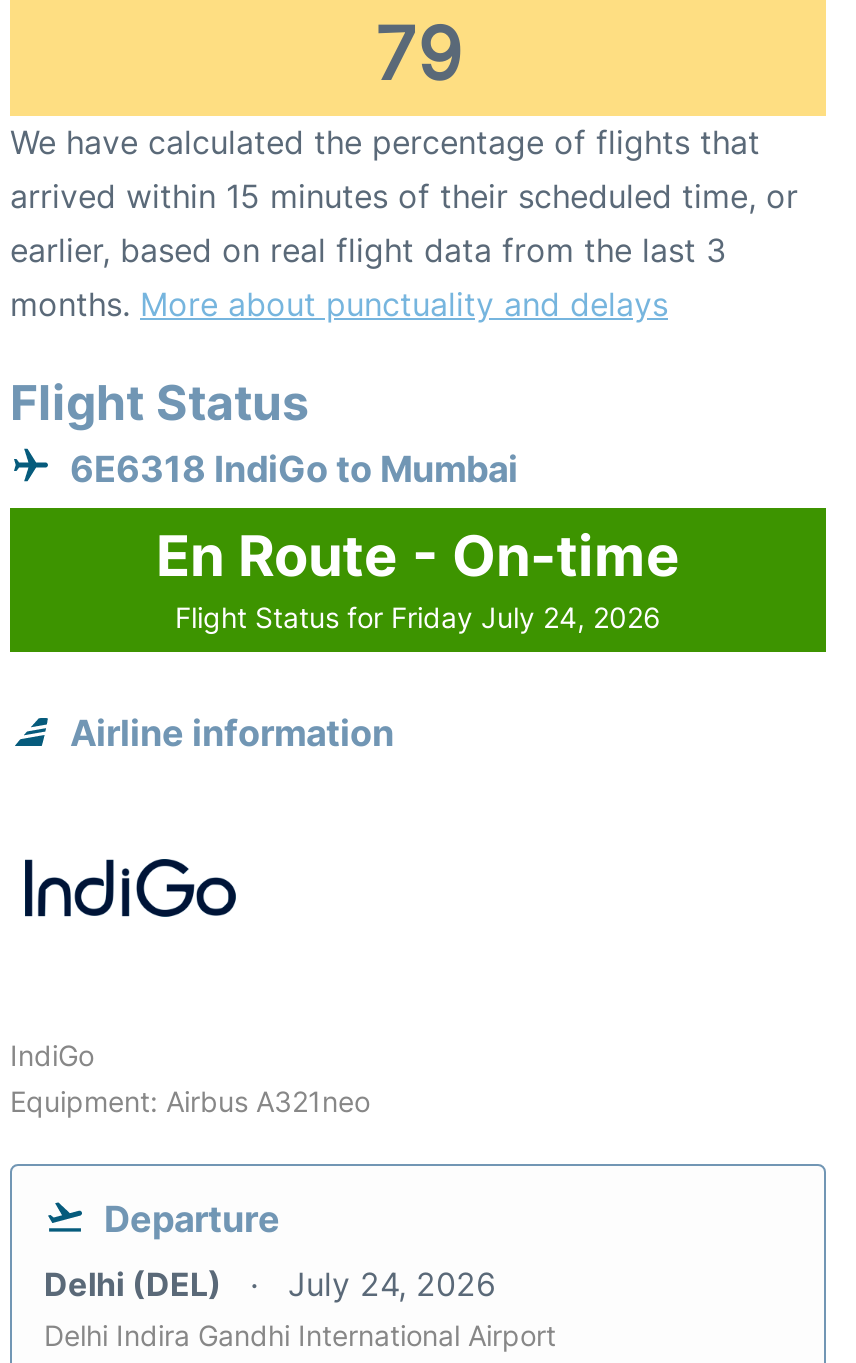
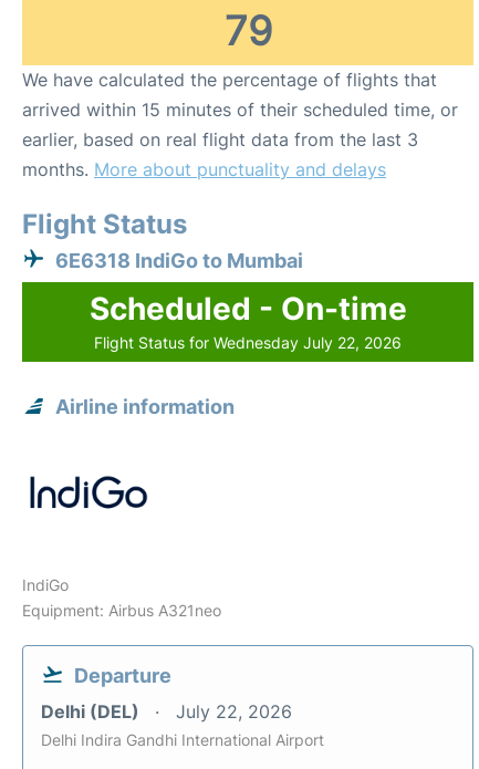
[156,523,680,635] En Route - On-time | Flight Status for Friday July 24, 2026 -> [89,290,407,352] Scheduled - On-time | Flight Status for Wednesday July 22, 2026
[44,1265,496,1305] Delhi (DEL) July 24, 2026 -> [41,701,292,723] Delhi (DEL) July 22, 2026

